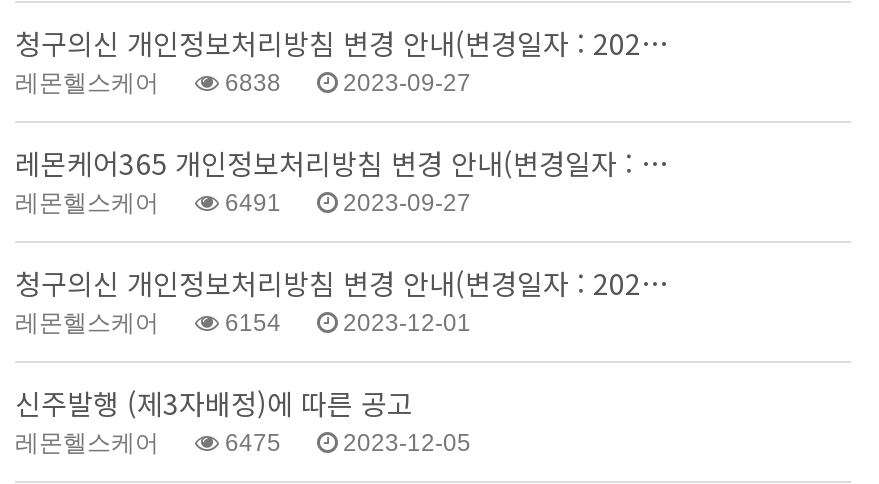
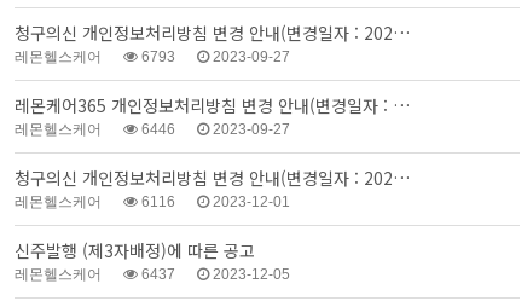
[219,70,471,98] 6838 2023-09-27 -> [138,49,290,66] 6793 2023-09-27
[219,190,471,218] 6491 2023-09-27 -> [138,121,290,138] 6446 2023-09-27
[219,310,471,338] 6154 2023-12-01 -> [138,194,290,211] 6116 2023-12-01
[219,430,471,458] 6475 2023-12-05 -> [138,266,290,283] 6437 2023-12-05

